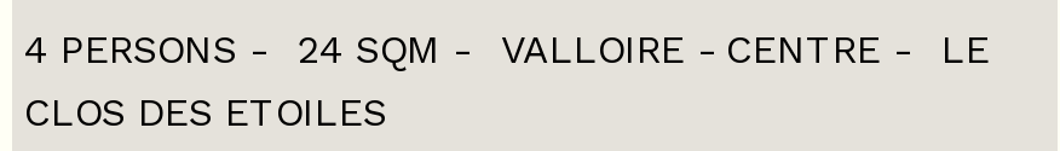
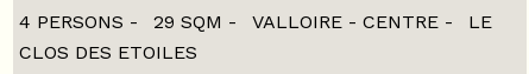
[24,27,990,72] 4 PERSONS 24 SQM VALLOIRE - CENTRE LE -> [19,11,492,33] 4 PERSONS 29 SQM VALLOIRE - CENTRE LE

